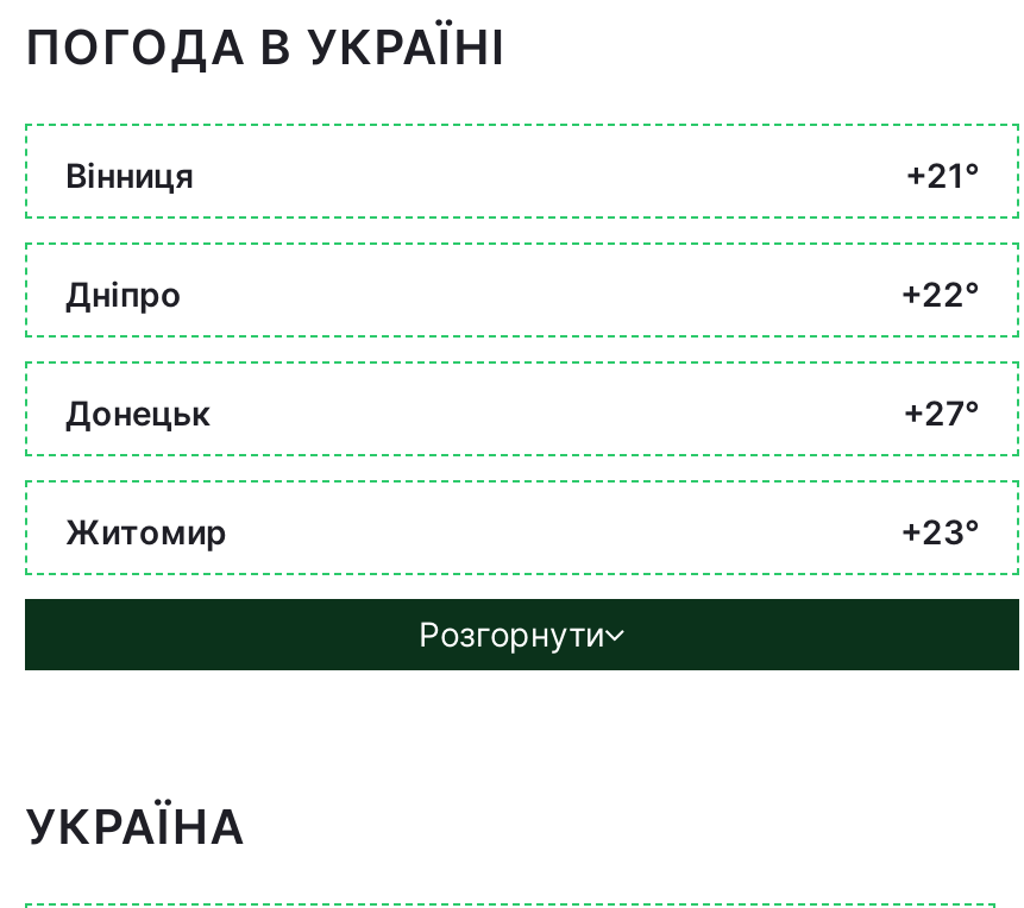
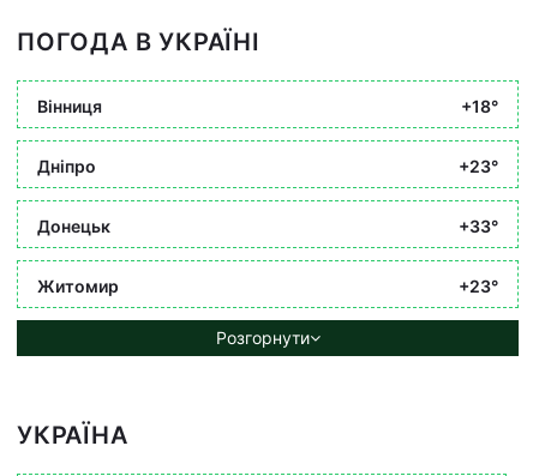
[905,153,979,194] +21° -> [461,95,498,116] +18°
[900,272,979,313] +22° -> [459,155,498,176] +23°
[903,391,979,431] +27° -> [459,215,498,236] +33°

